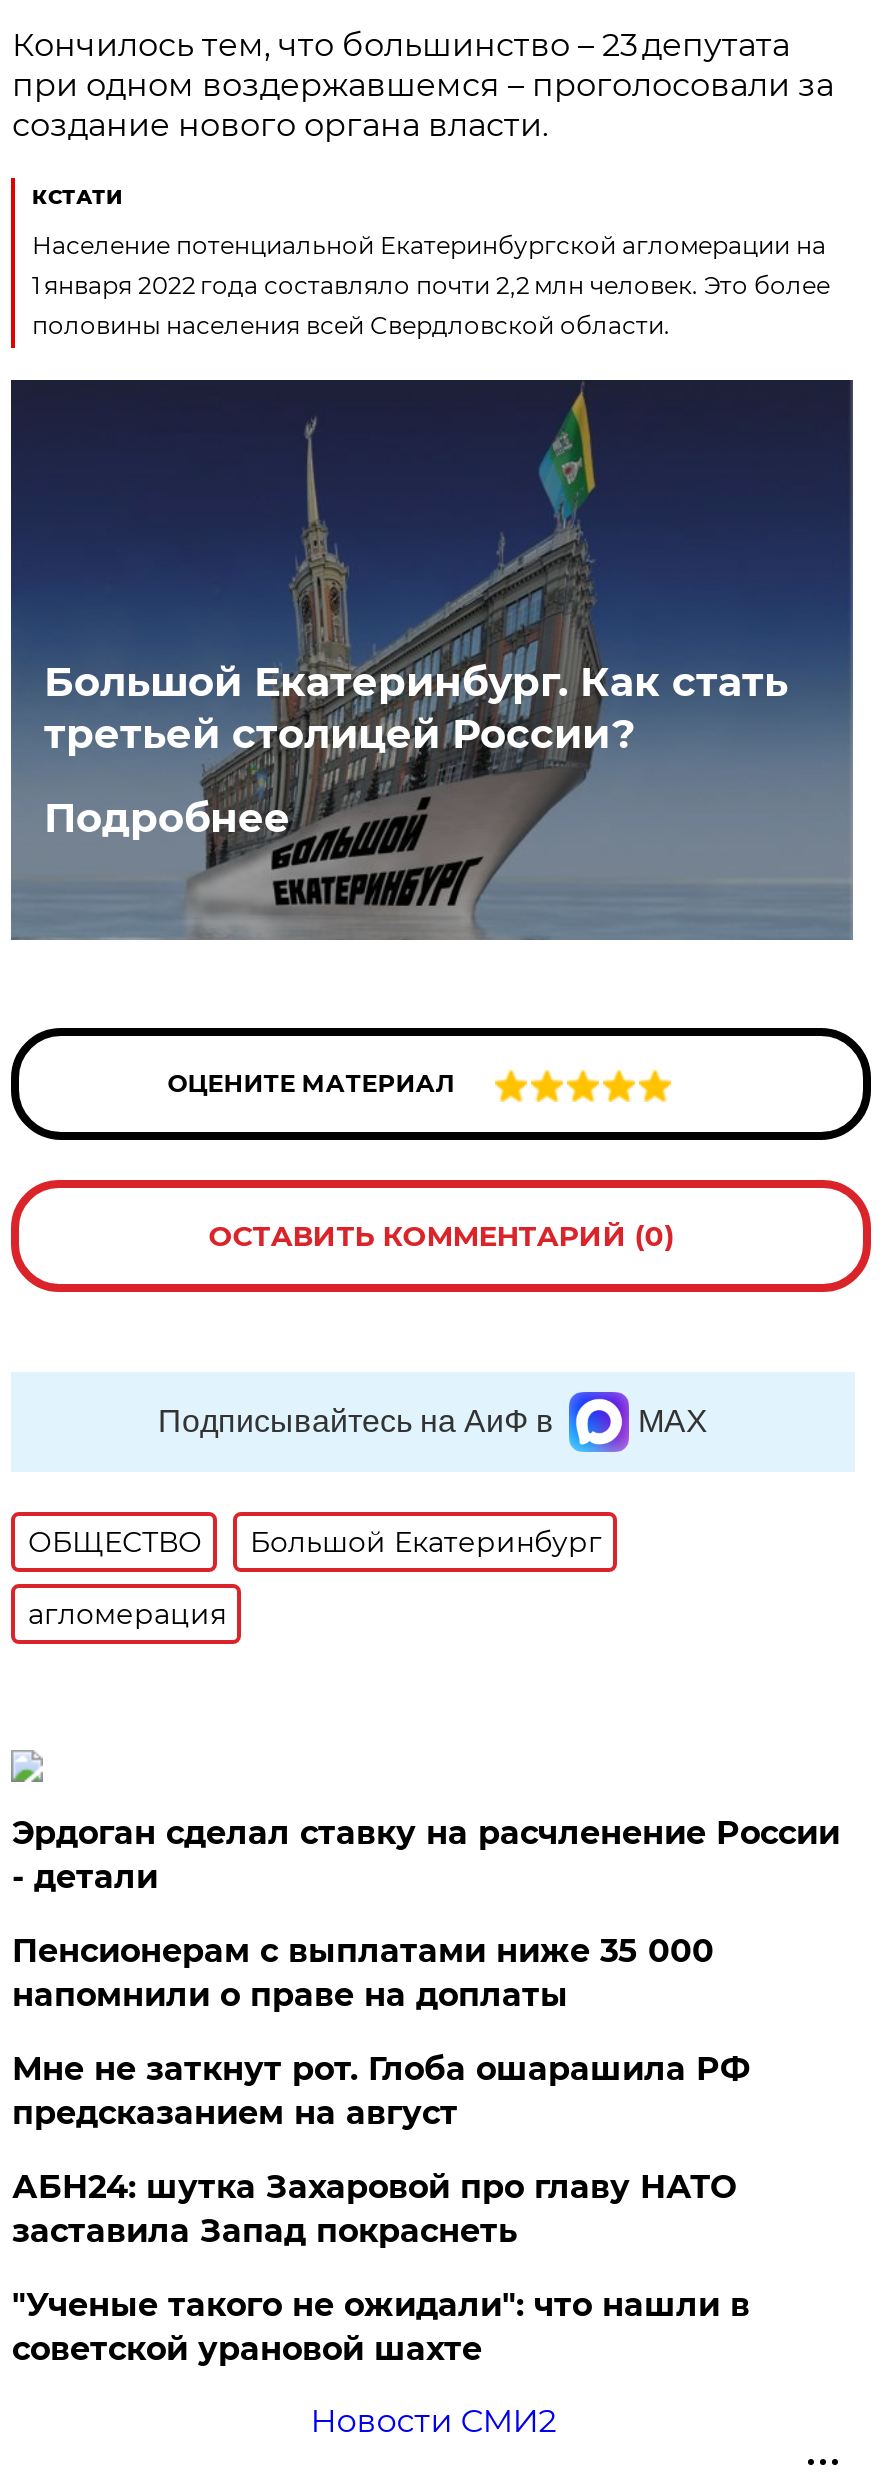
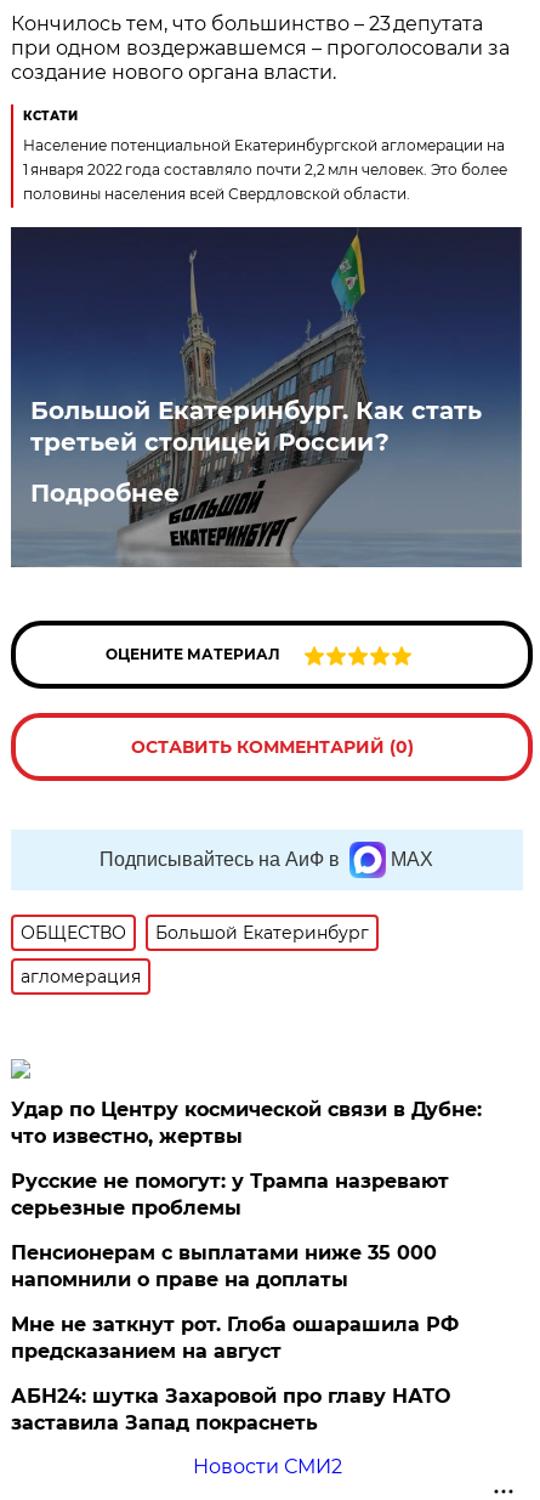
[12,1814,840,1896] Эрдоган сделал ставку на расчленение России | - детали -> [11,1098,482,1219] Удар по Центру космической связи в Дубне: | что известно, жертвы | Русские не помогут: у Трампа назревают | серьезные проблемы
moved [12,1932,750,2250] -> [11,1241,459,1434]: Пенсионерам с выплатами ниже 35 000 | напомнили о праве на доплаты | Мне не заткнут рот. Глоба ошарашила РФ | предсказанием на август | АБН24: шутка Захаровой про главу НАТО | заставила Запад покраснеть
[12,2286,750,2368] "Ученые такого не ожидали": что нашли в | советской урановой шахте -> none

